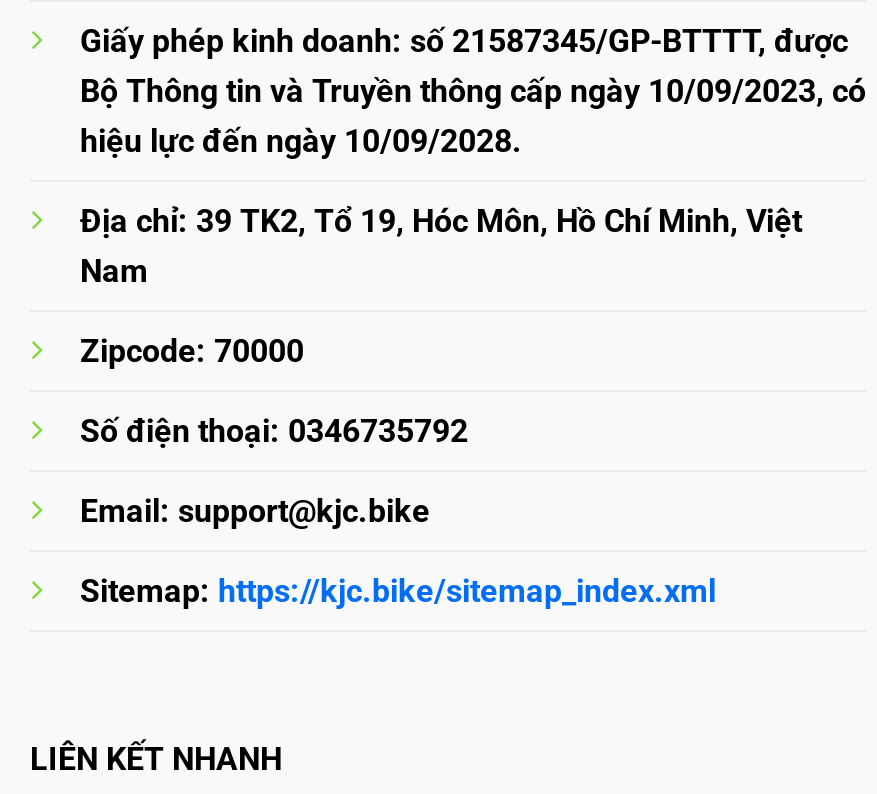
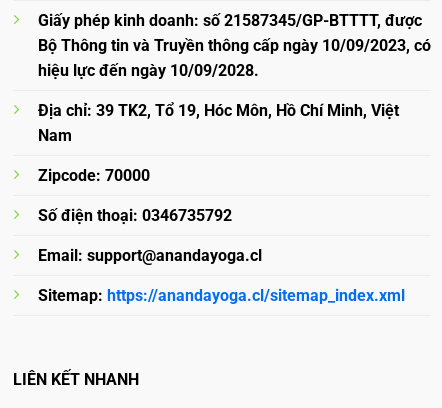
[80,493,430,531] Email: support@kjc.bike -> [38,246,262,265] Email: support@anandayoga.cl
[80,573,716,611] Sitemap: https://kjc.bike/sitemap_index.xml -> [38,286,405,305] Sitemap: https://anandayoga.cl/sitemap_index.xml

